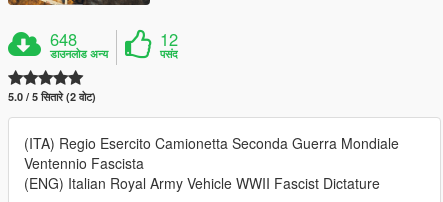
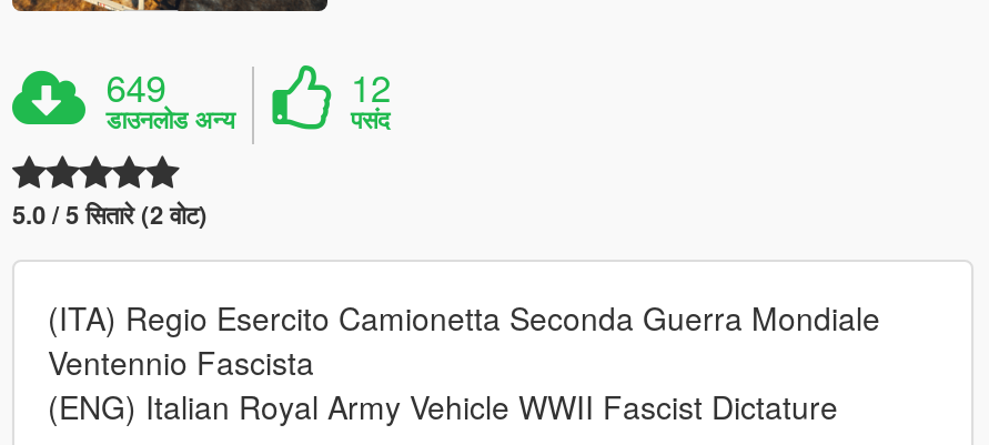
[50,26,77,50] 648 -> [106,59,166,112] 649

